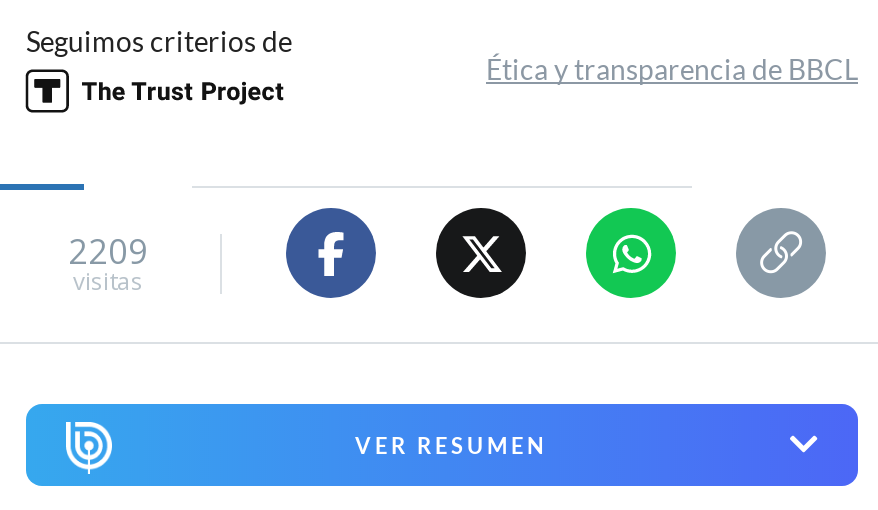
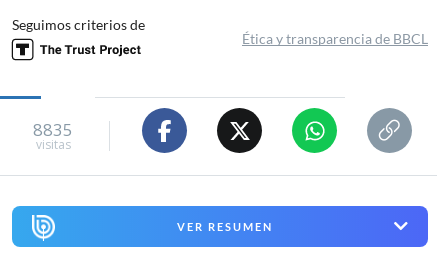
[68,227,148,273] 2209 -> [33,118,73,141] 8835

